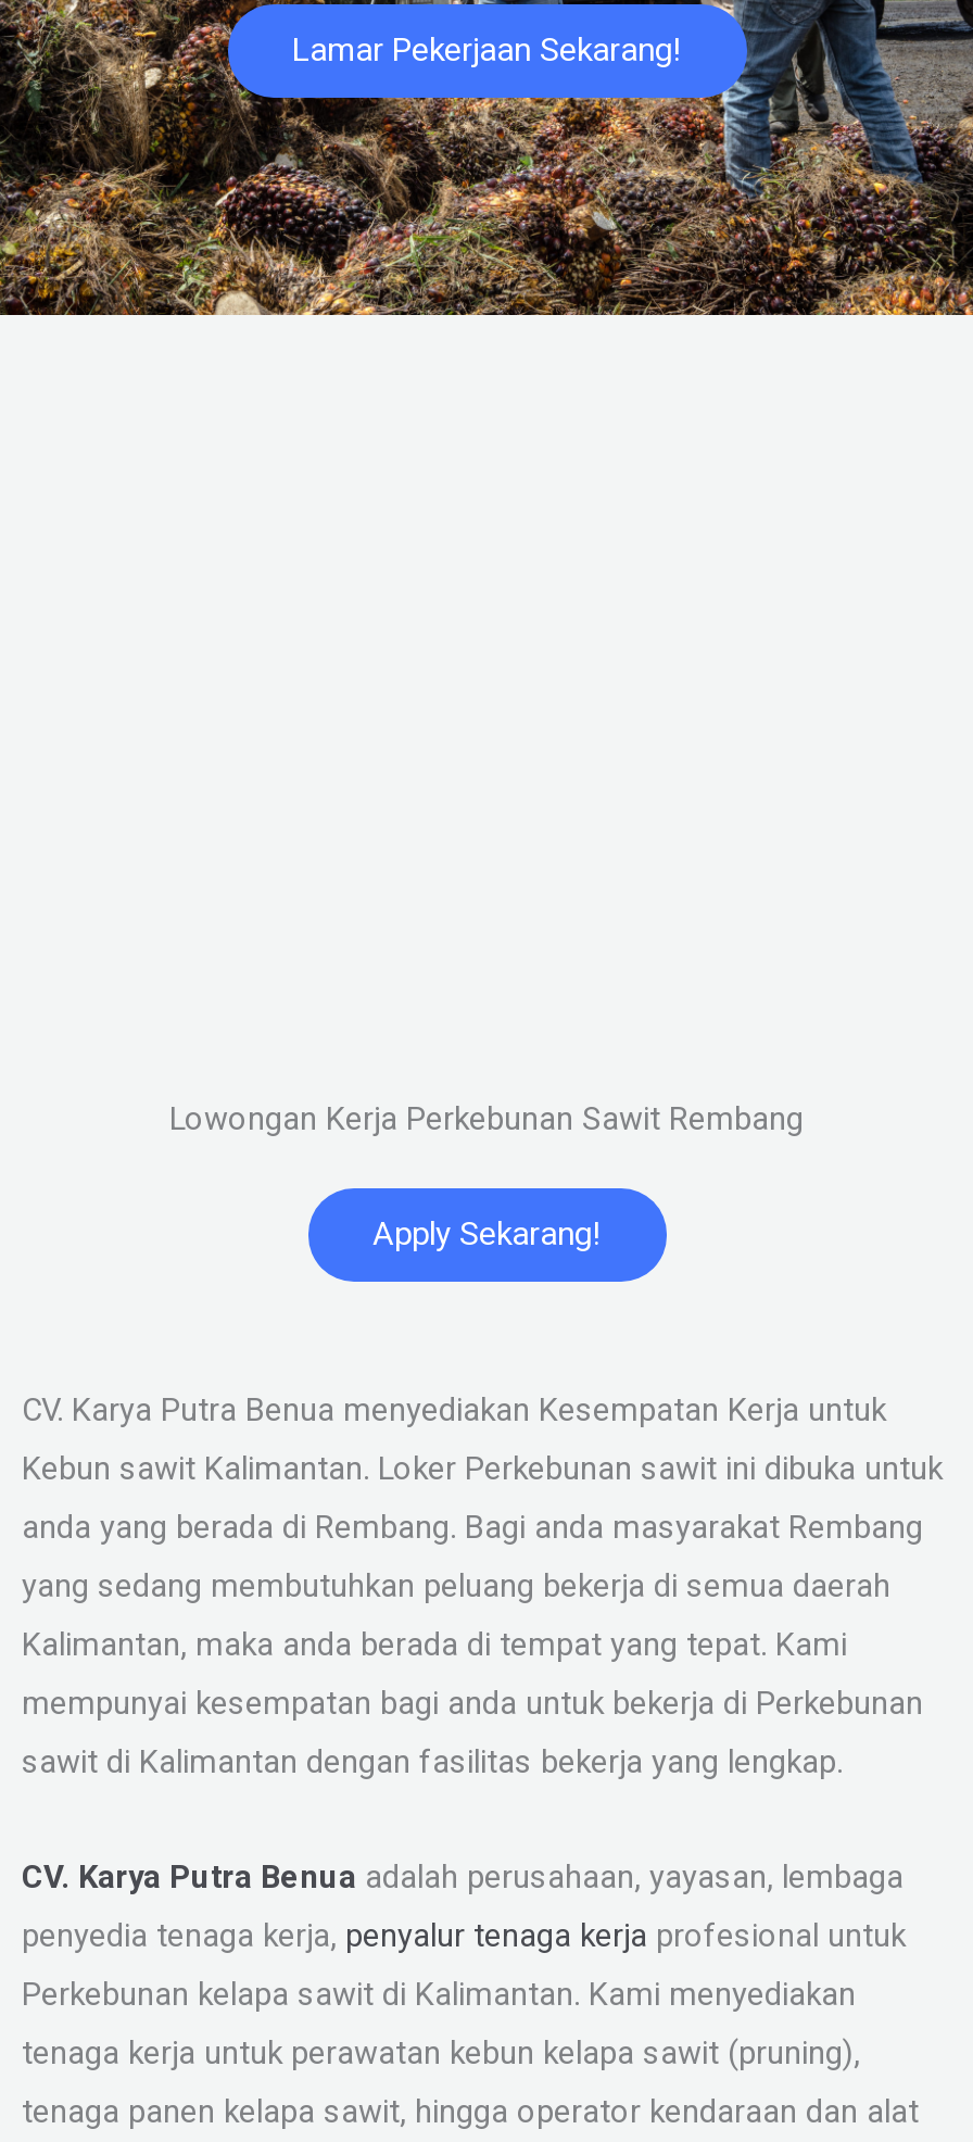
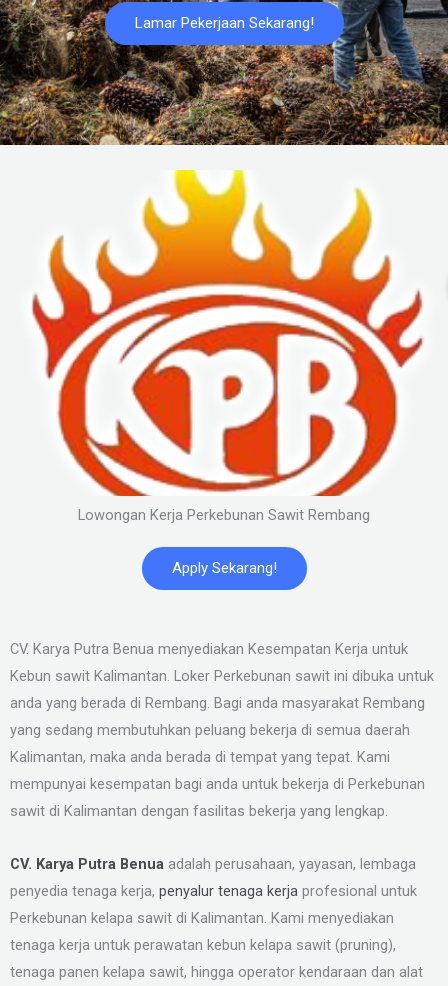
none -> [31,169,423,497] [image]

